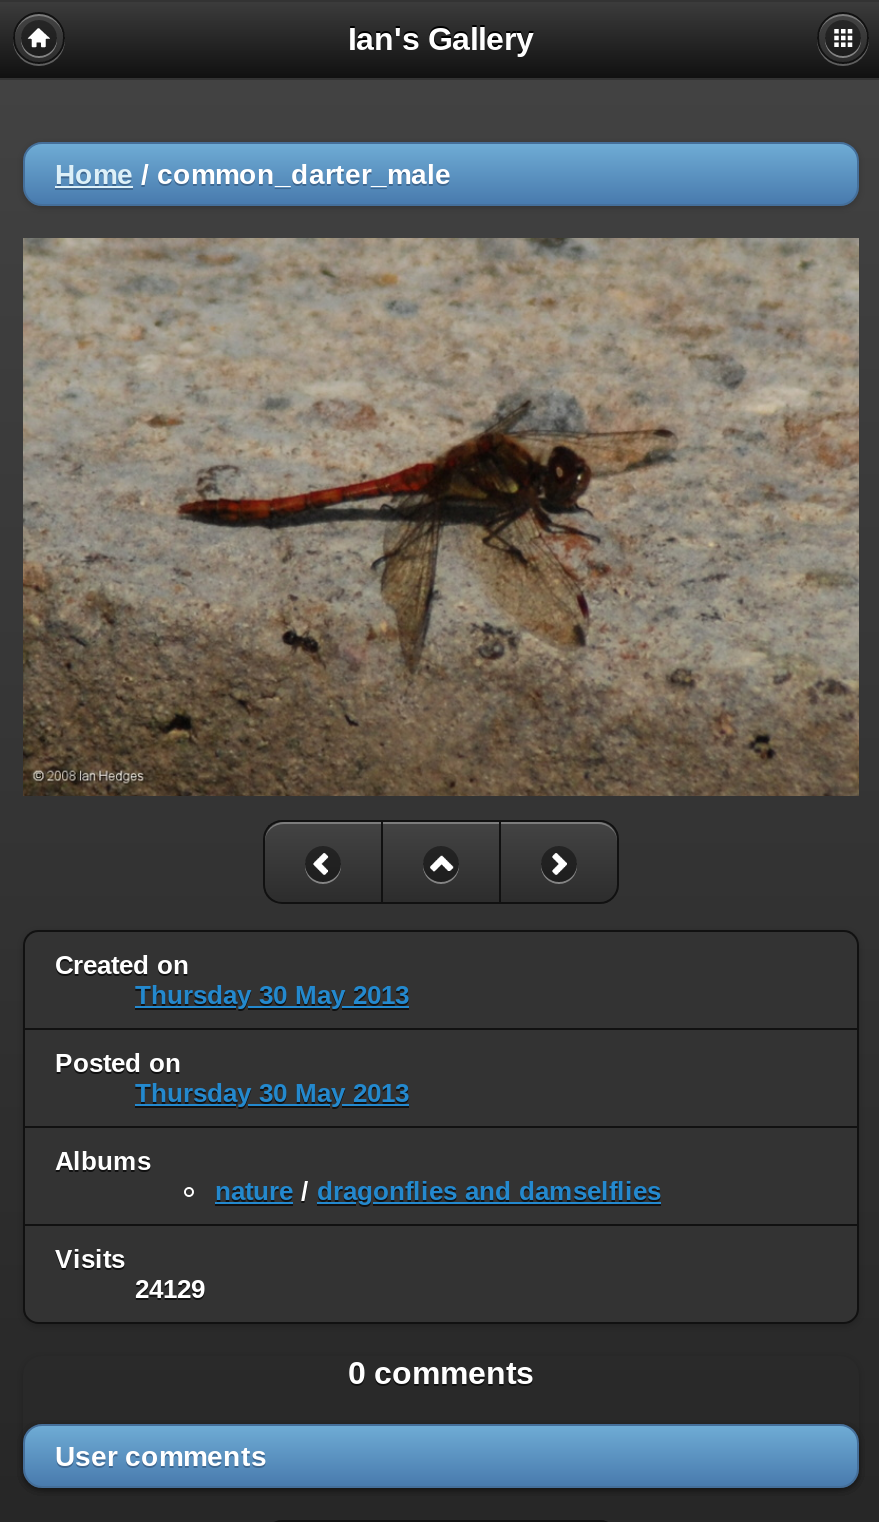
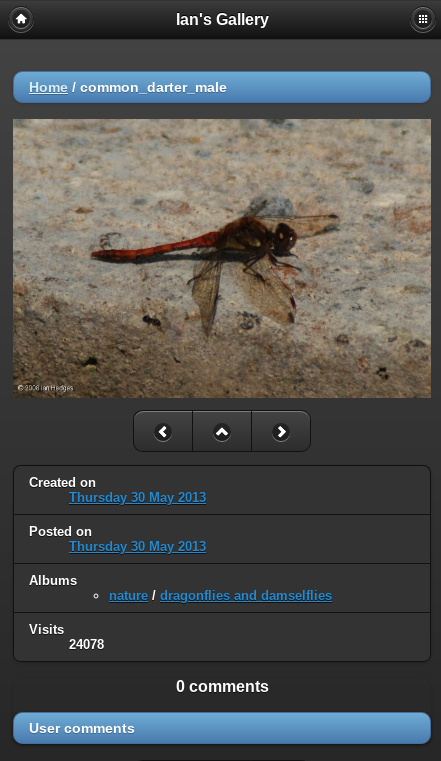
[135,1274,205,1304] 24129 -> [69,637,104,652] 24078

